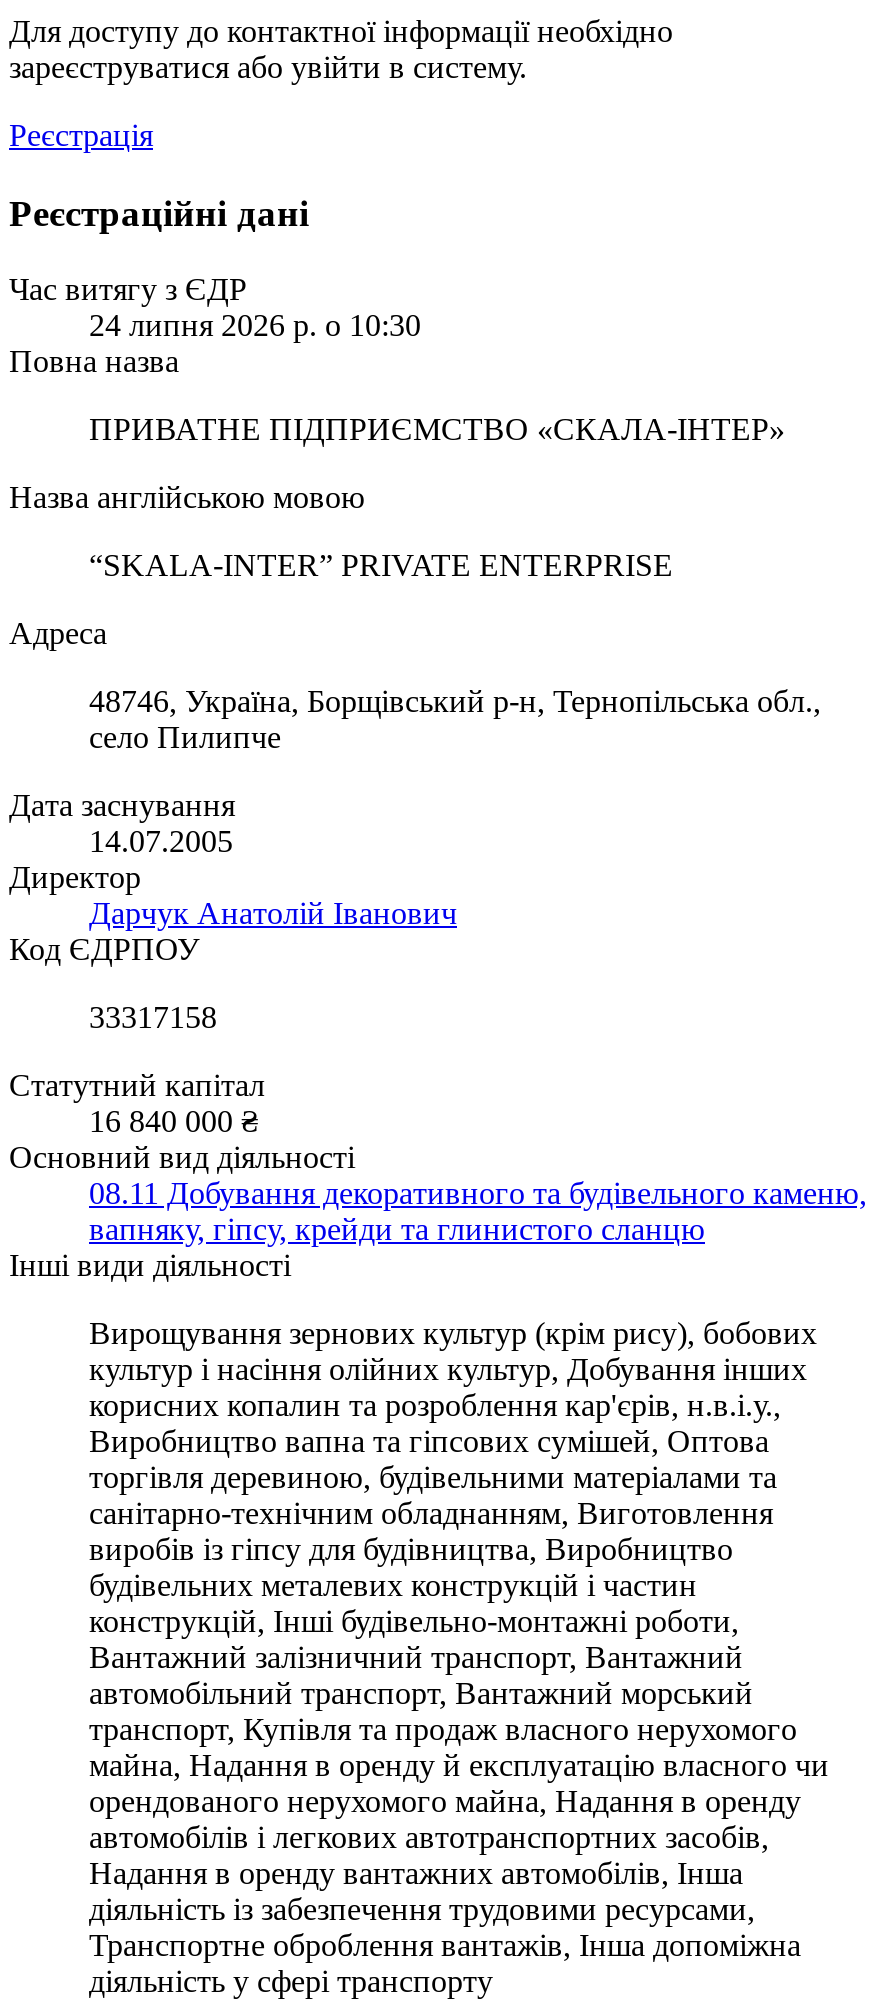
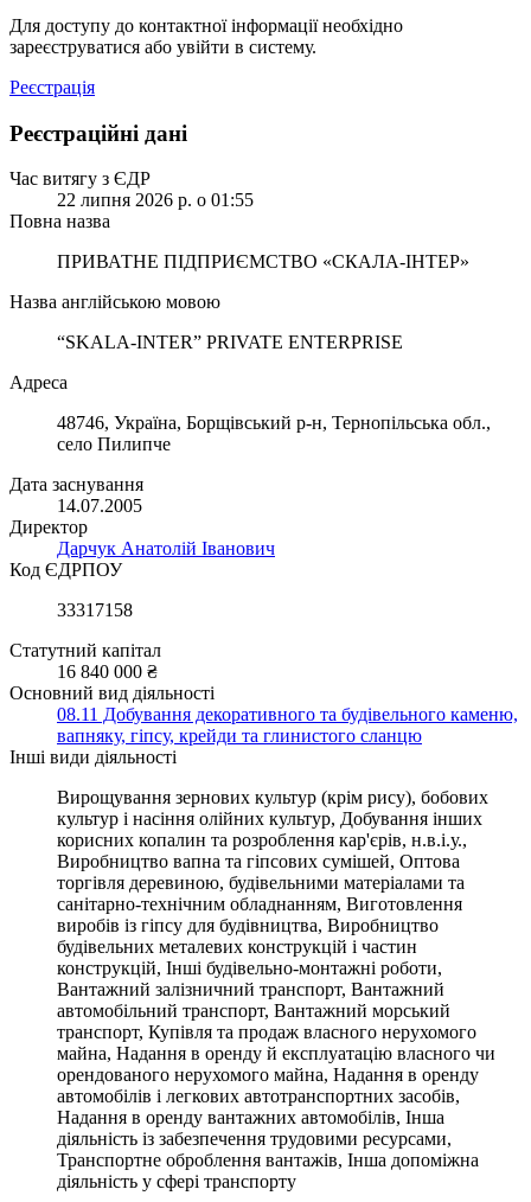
[89,309,421,343] 24 липня 2026 р. о 10:30 -> [57,190,254,210] 22 липня 2026 р. о 01:55

